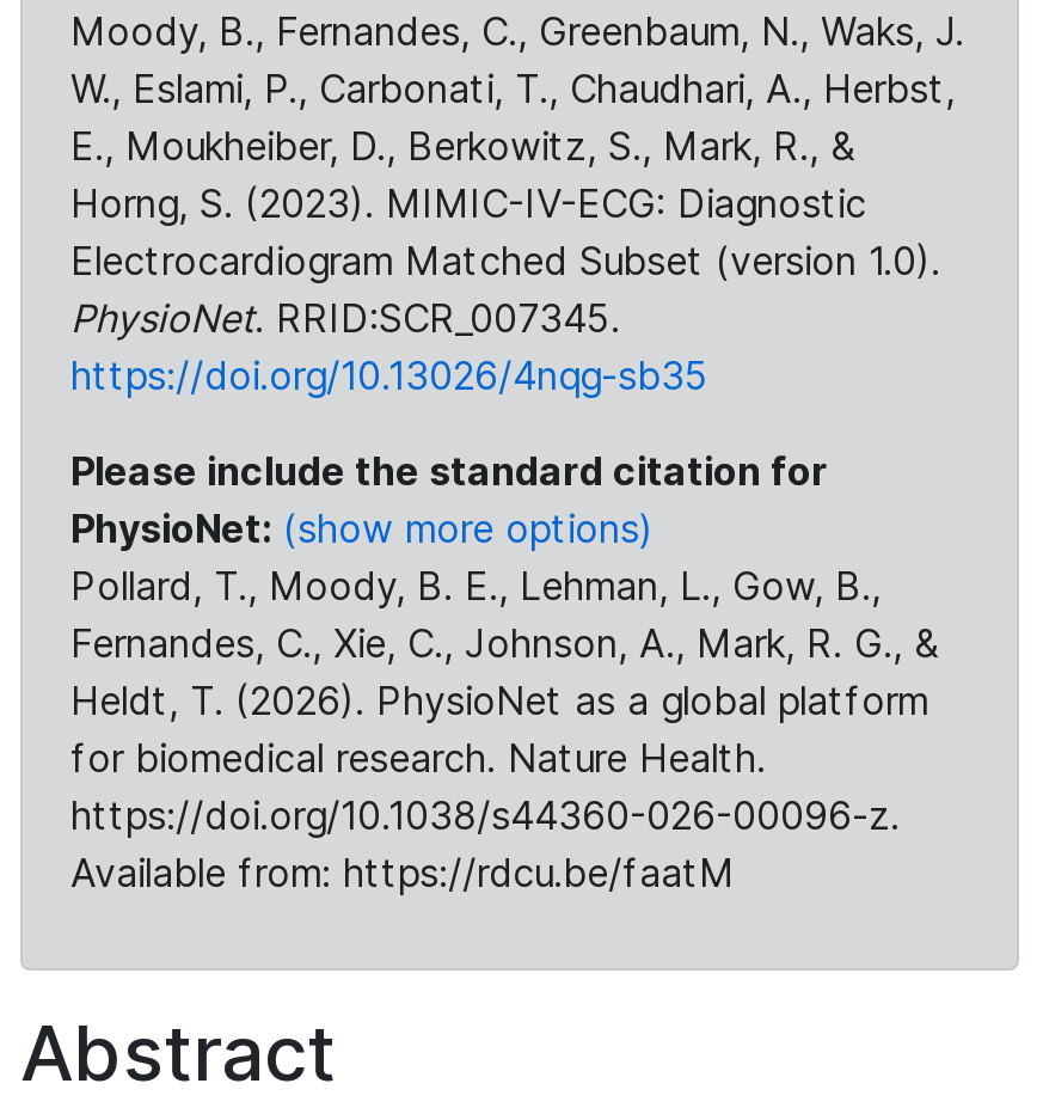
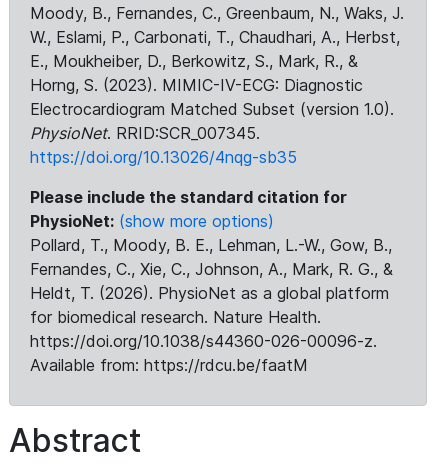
[70,562,881,610] Pollard, T., Moody, B. E., Lehman, L., Gow, B., -> [30,235,392,255] Pollard, T., Moody, B. E., Lehman, L.-W., Gow, B.,

